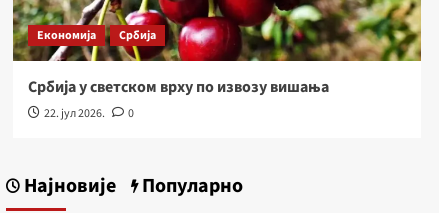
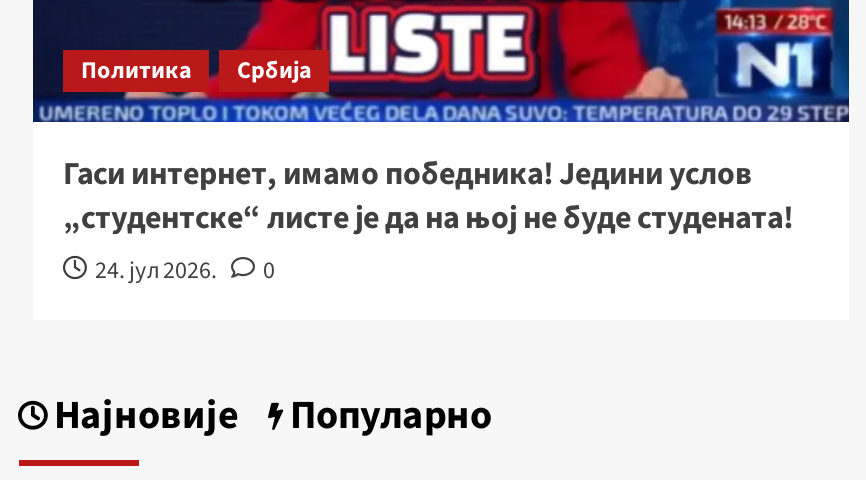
[37,26,96,43] Економија -> [81,53,191,87] Политика
[28,75,329,121] Србија у светском врху по извозу вишања | 22. јул 2026. -> [63,151,793,287] Гаси интернет, имамо победника! Једини услов | „студентске“ листе је да на њој не буде студената! | 24. јул 2026.

